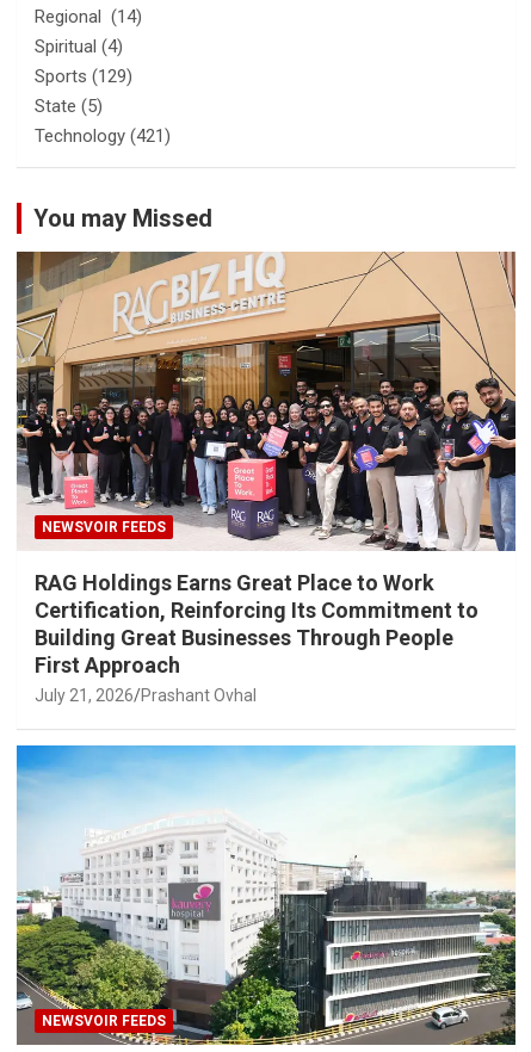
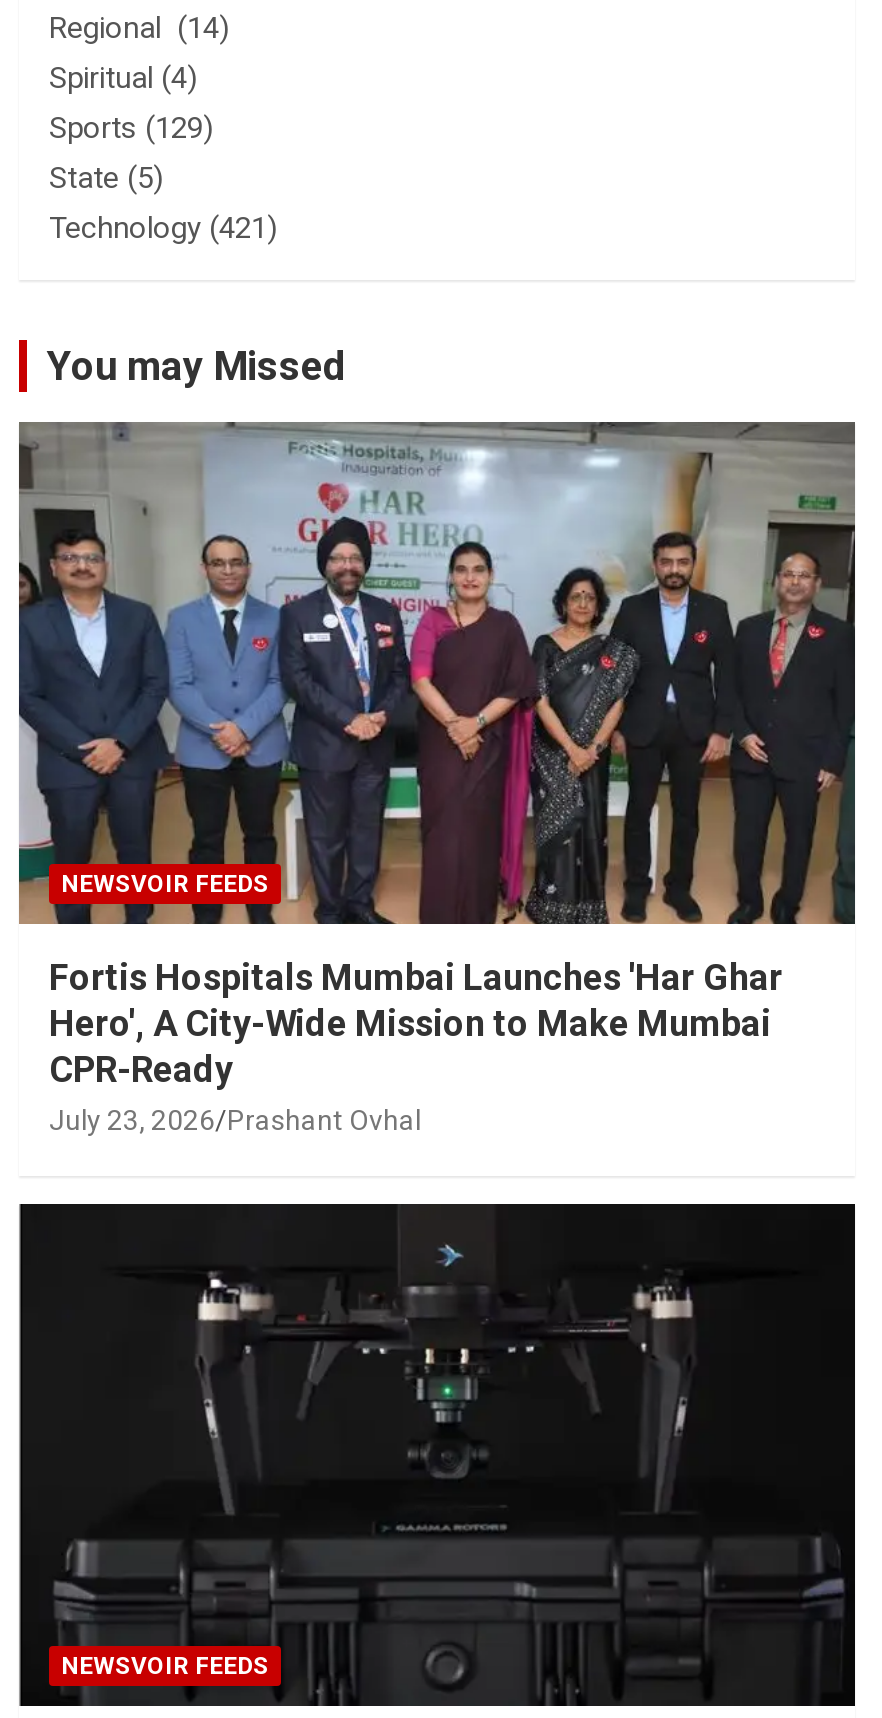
[16,252,517,705] [image] | RAG Holdings Earns Great Place to Work | Certification, Reinforcing Its Commitment to | Building Great Businesses Through People | First Approach | July 21, 2026 Prashant Ovhal -> [17,420,857,1136] [image] | Fortis Hospitals Mumbai Launches 'Har Ghar | Hero', A City-Wide Mission to Make Mumbai | CPR-Ready | July 23, 2026 Prashant Ovhal
[16,744,517,1046] [image] -> [17,1202,857,1708] [image]

